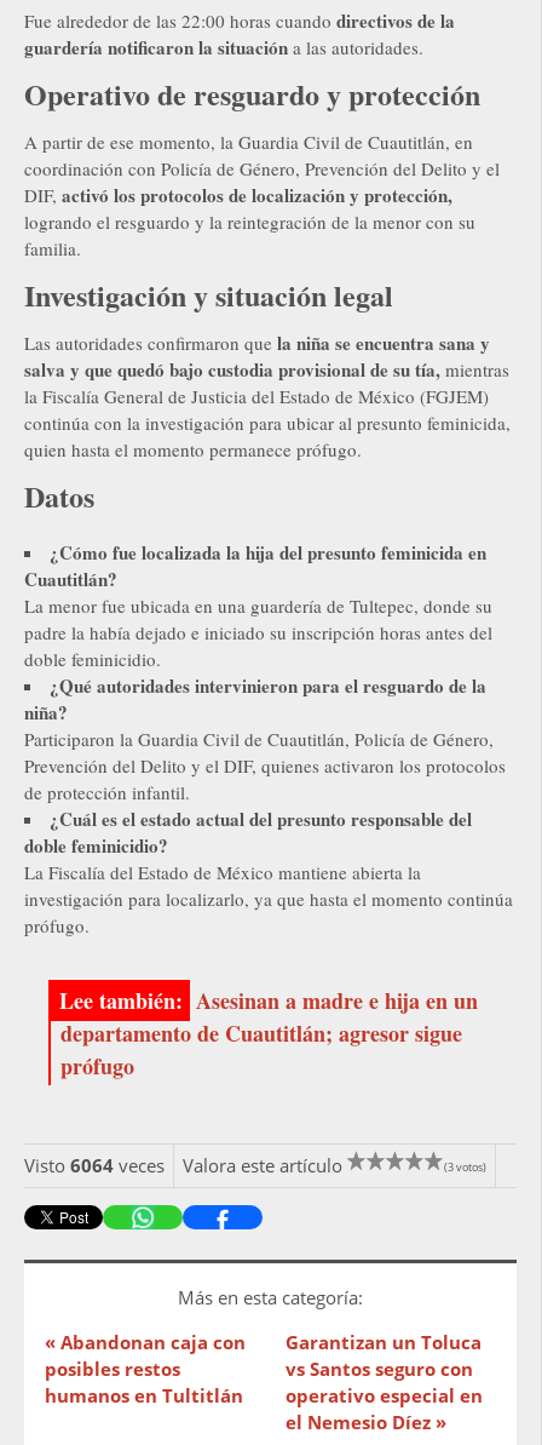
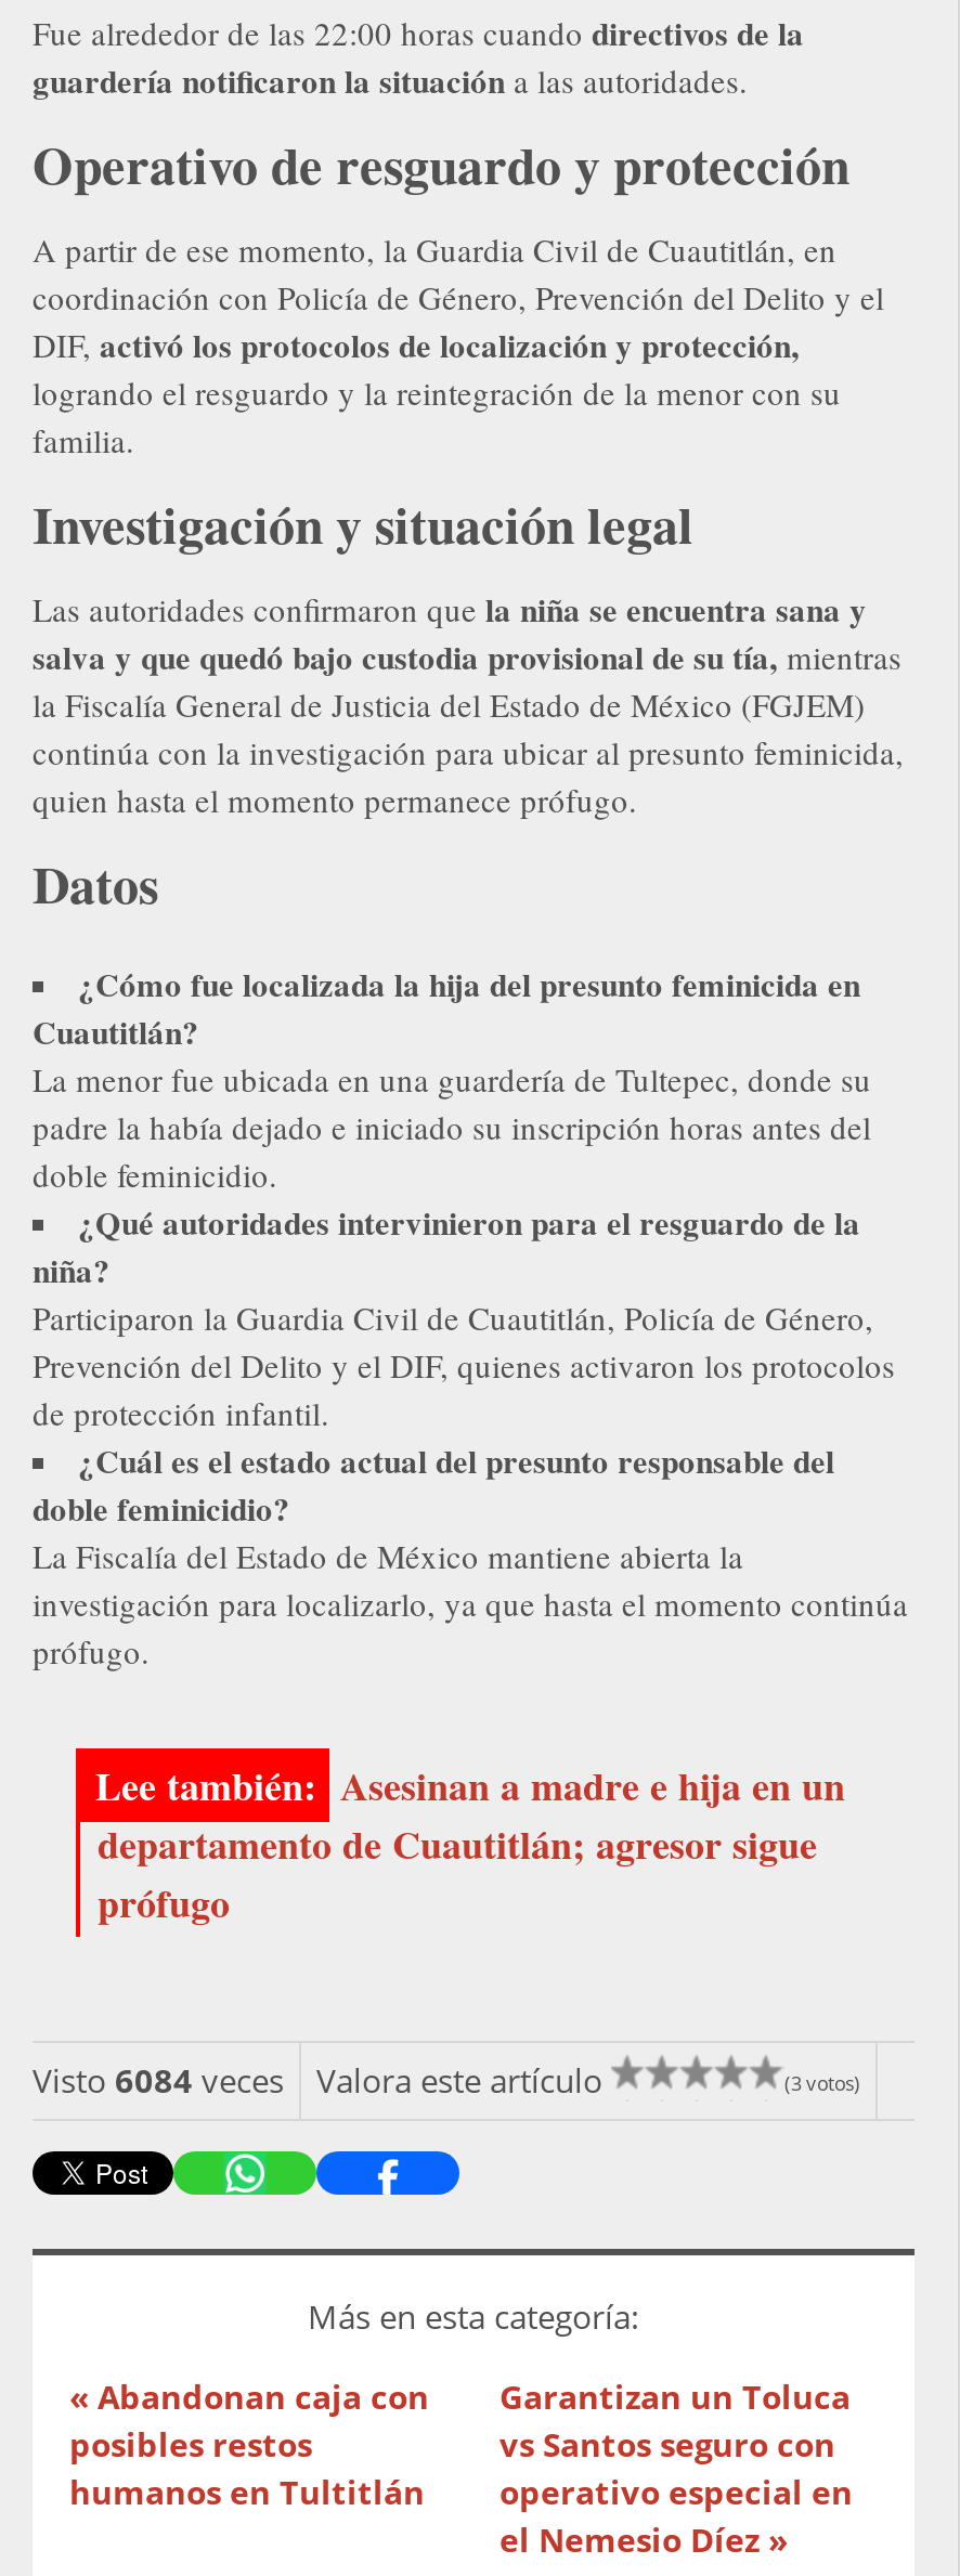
[24,1153,342,1178] Visto 6064 veces Valora este artículo -> [33,2059,602,2102] Visto 6084 veces Valora este artículo

